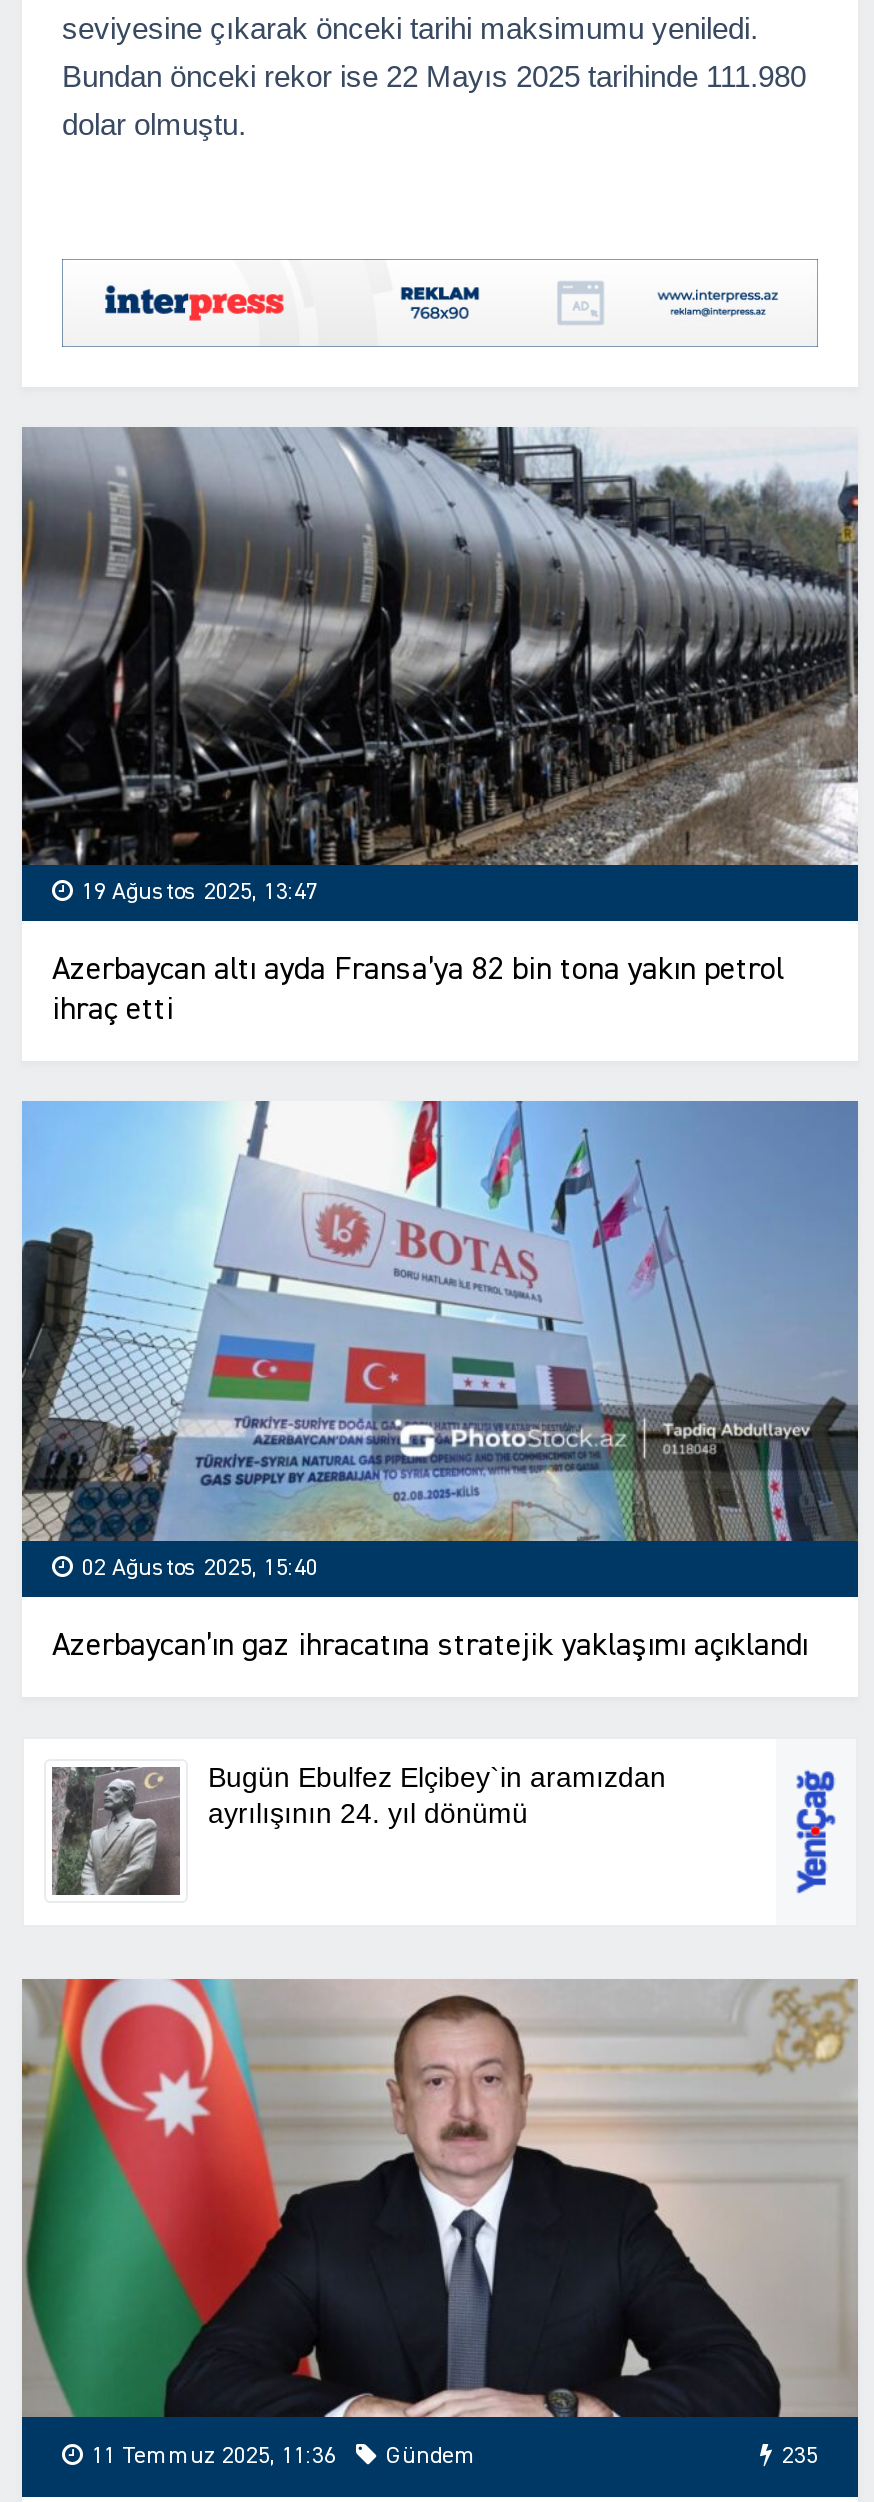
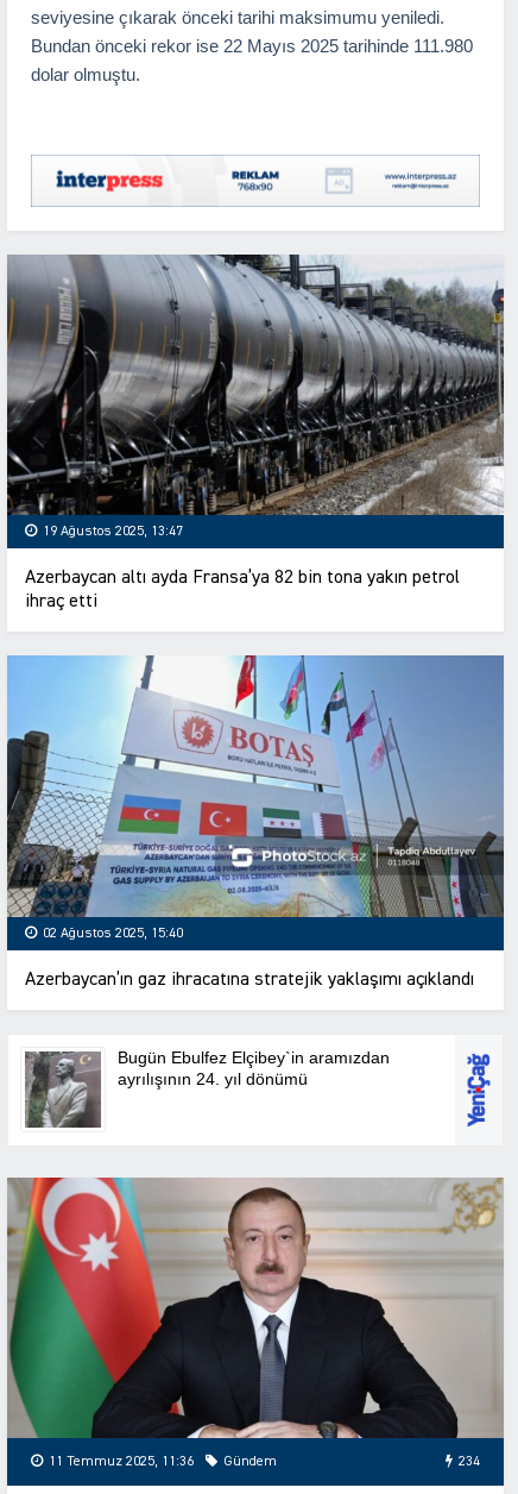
[782,2445,818,2469] 235 -> [459,1455,480,1469] 234

